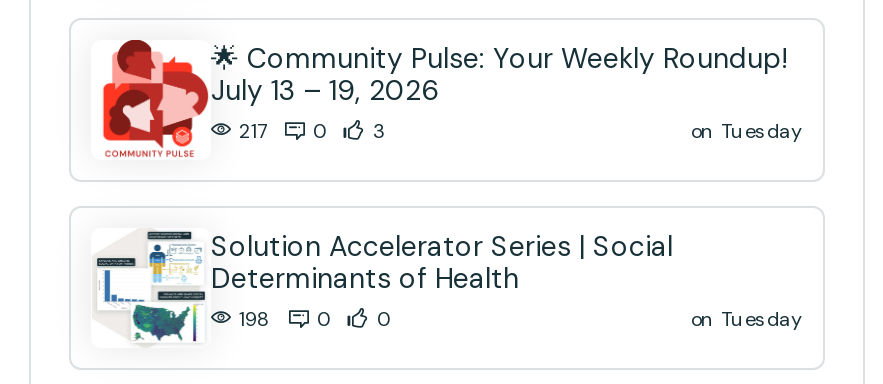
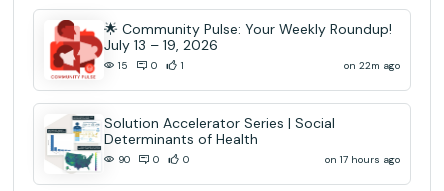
[239,119,267,145] 217 -> [118,59,128,72] 15
[373,118,803,145] 3 | on Tuesday -> [181,59,400,72] 1 | on 22m ago
[239,307,271,333] 198 -> [118,153,130,166] 90
[691,306,803,332] on Tuesday -> [325,153,400,166] on 17 hours ago

